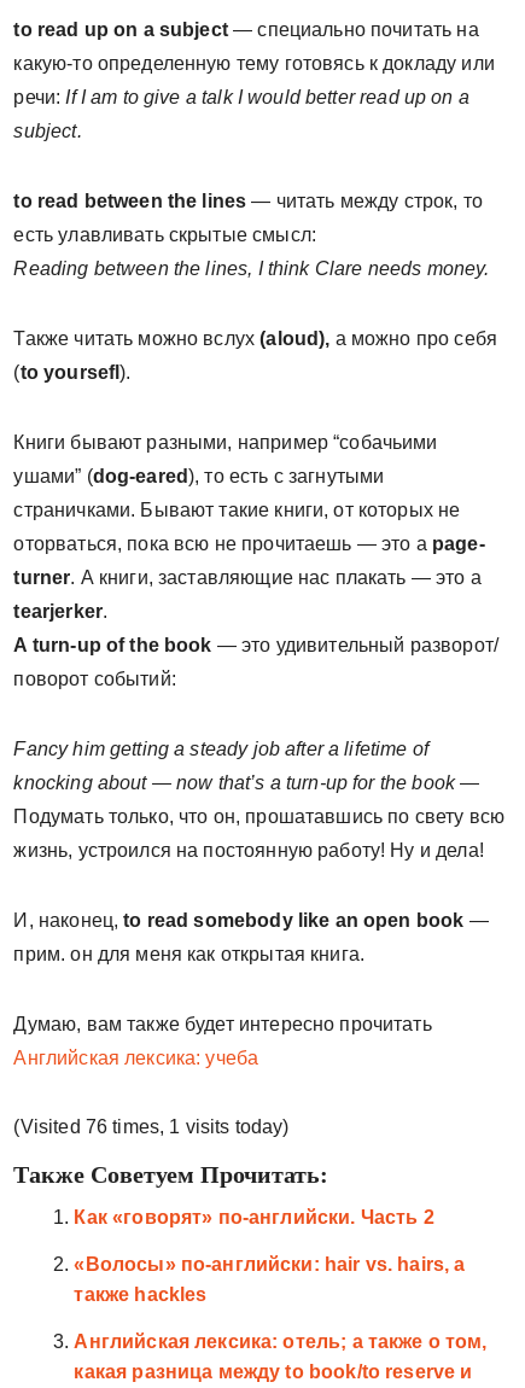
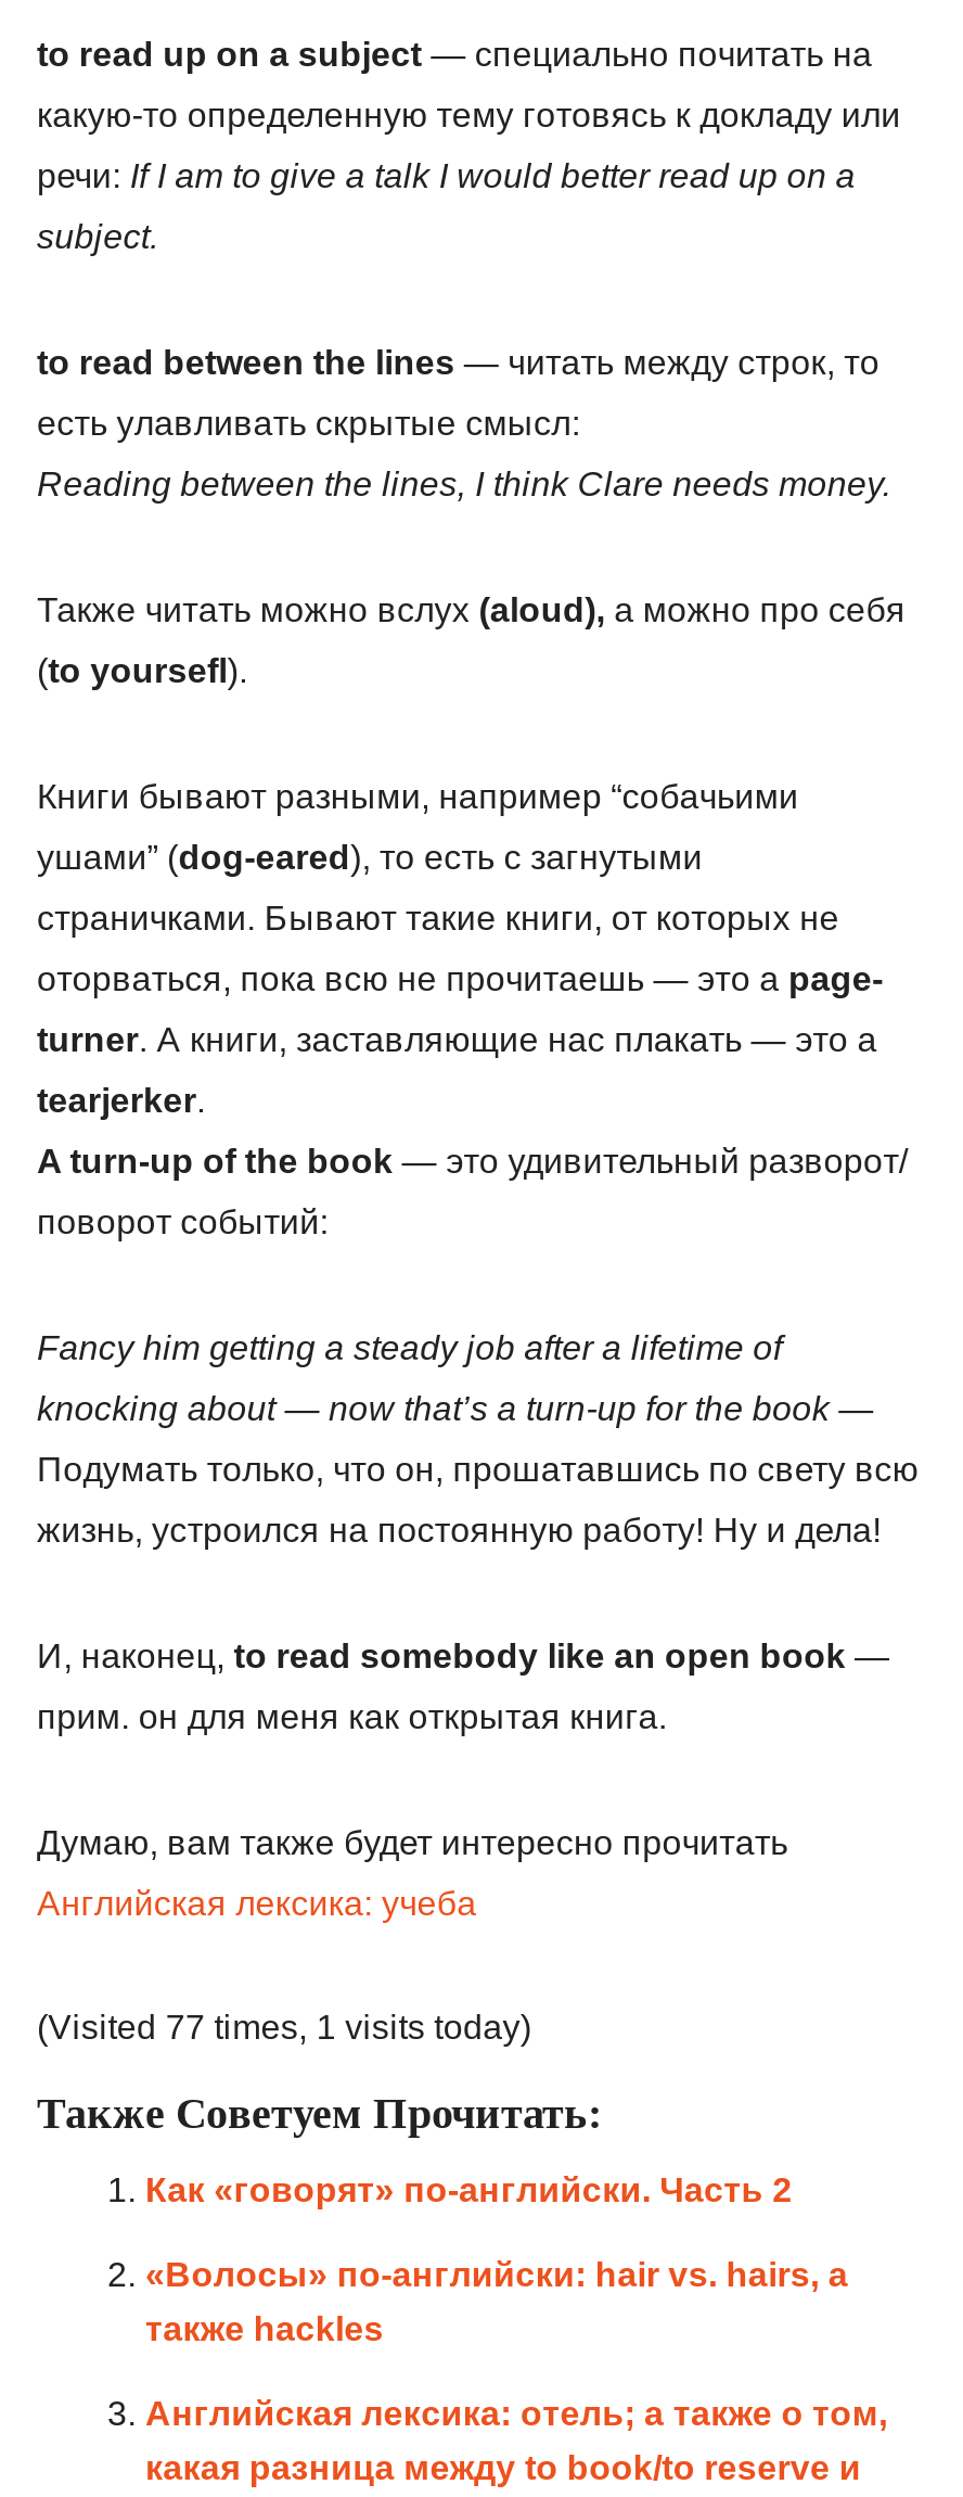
[14,1116,289,1137] (Visited 76 times, 1 visits today) -> [37,2009,532,2046] (Visited 77 times, 1 visits today)

